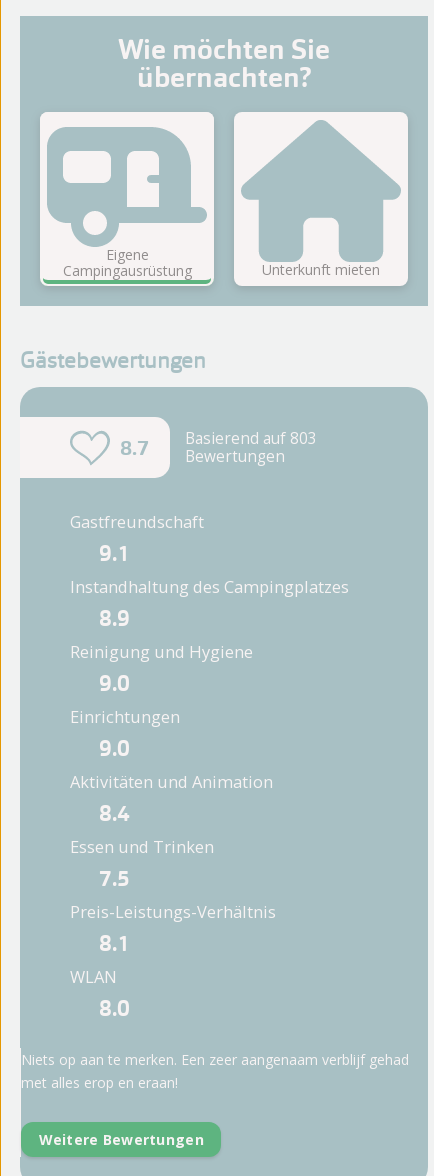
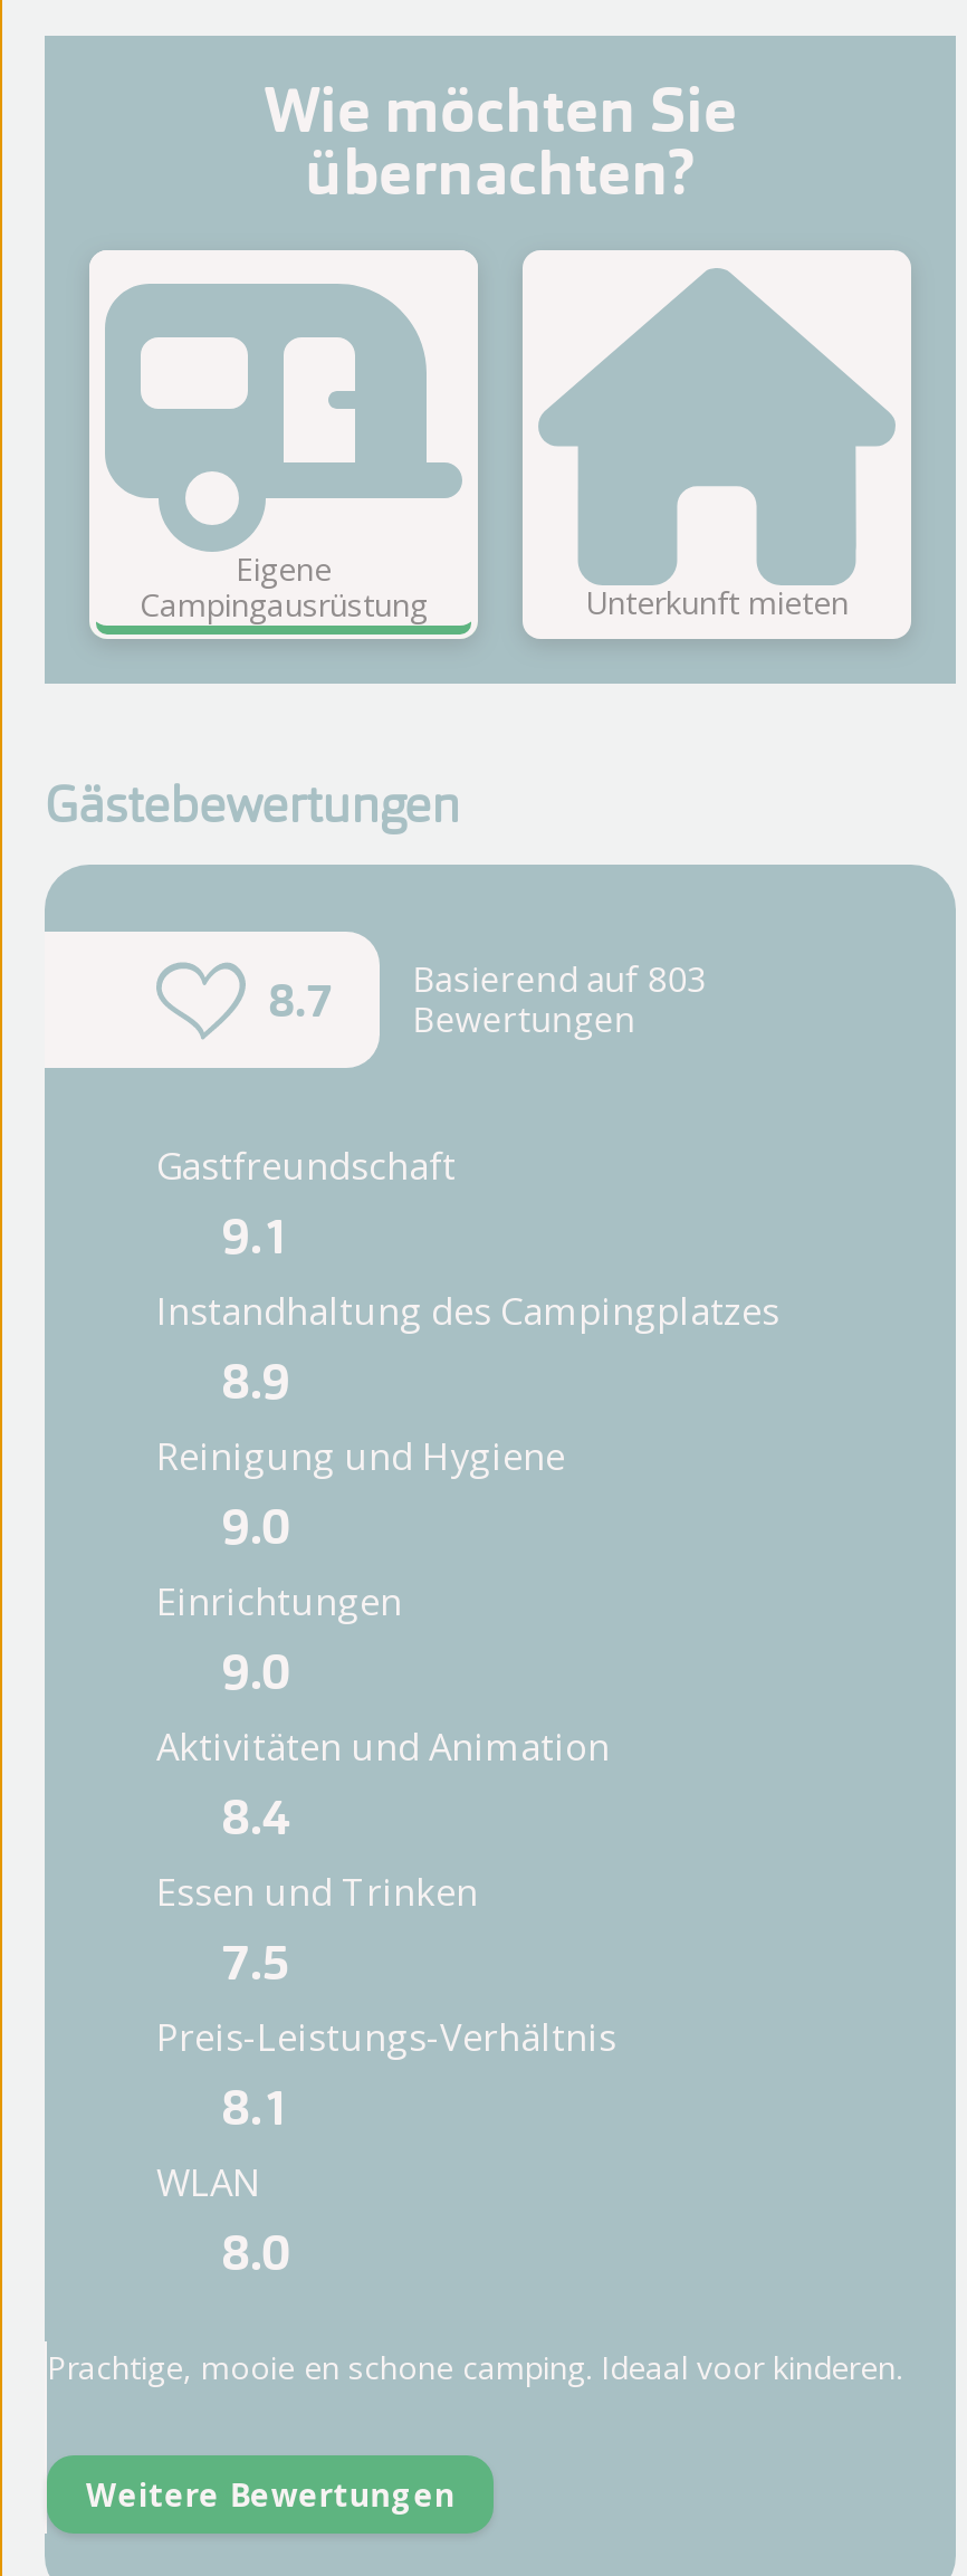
[21,1050,409,1092] Niets op aan te merken. Een zeer aangenaam verblijf gehad | met alles erop en eraan! -> [47,2346,902,2389] Prachtige, mooie en schone camping. Ideaal voor kinderen.

